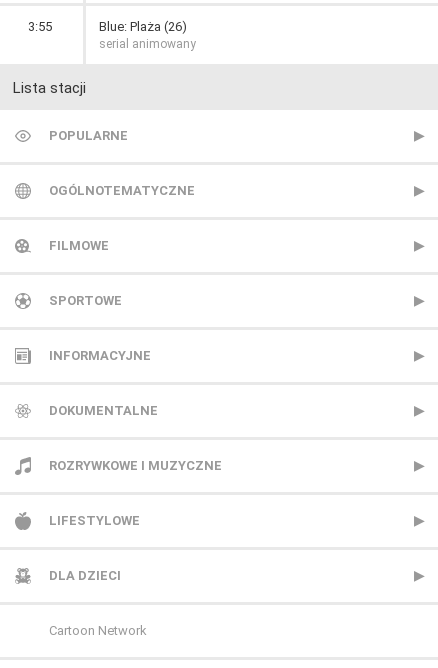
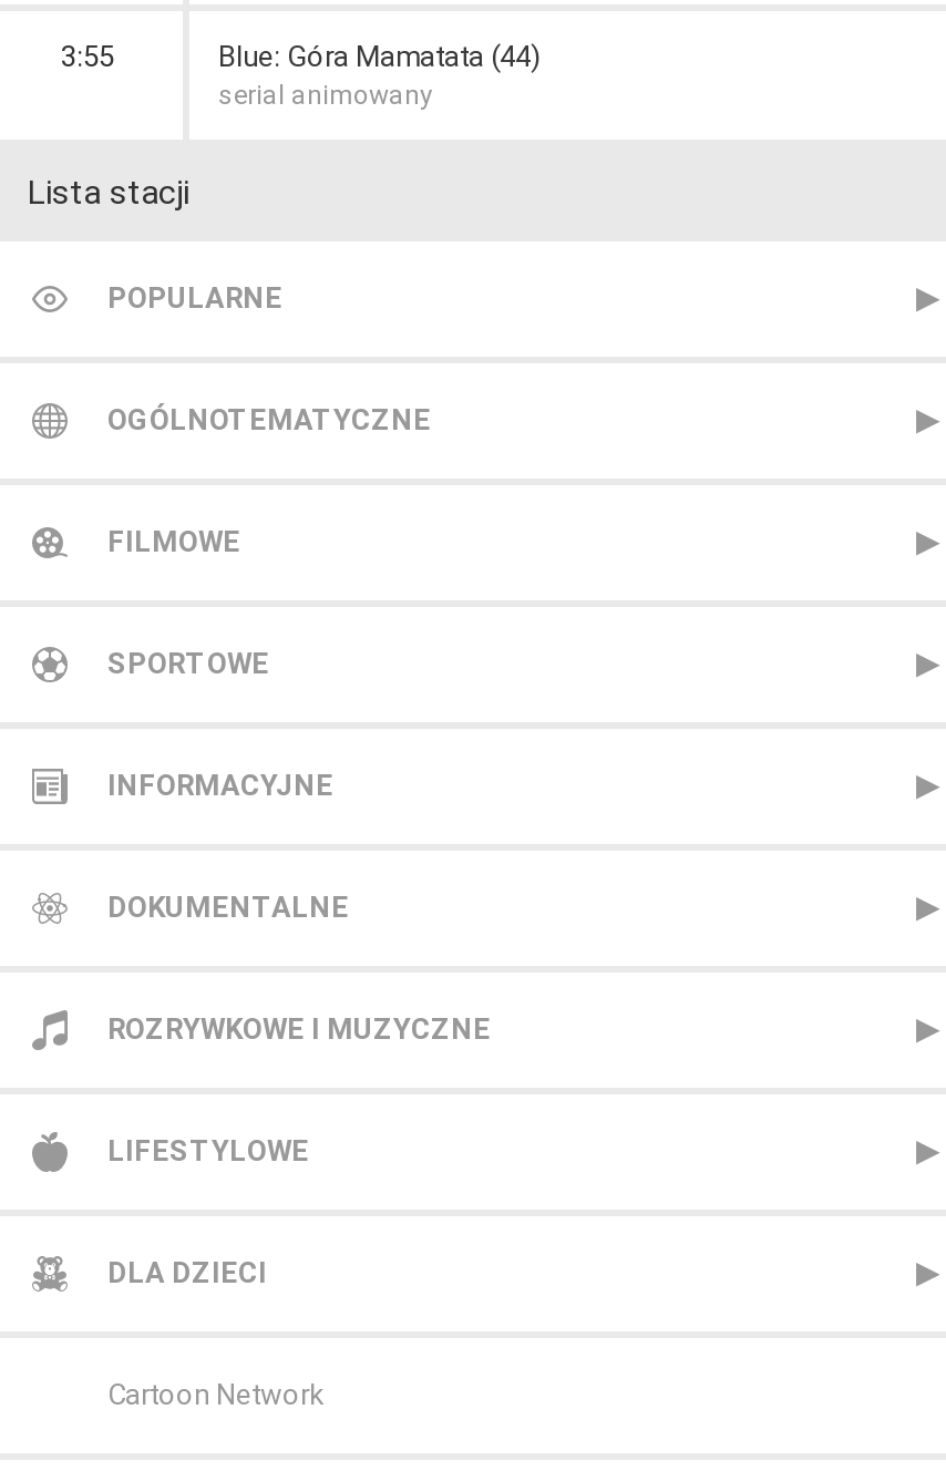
[99,19,187,34] Blue: Plaża (26) -> [218,40,542,73] Blue: Góra Mamatata (44)

